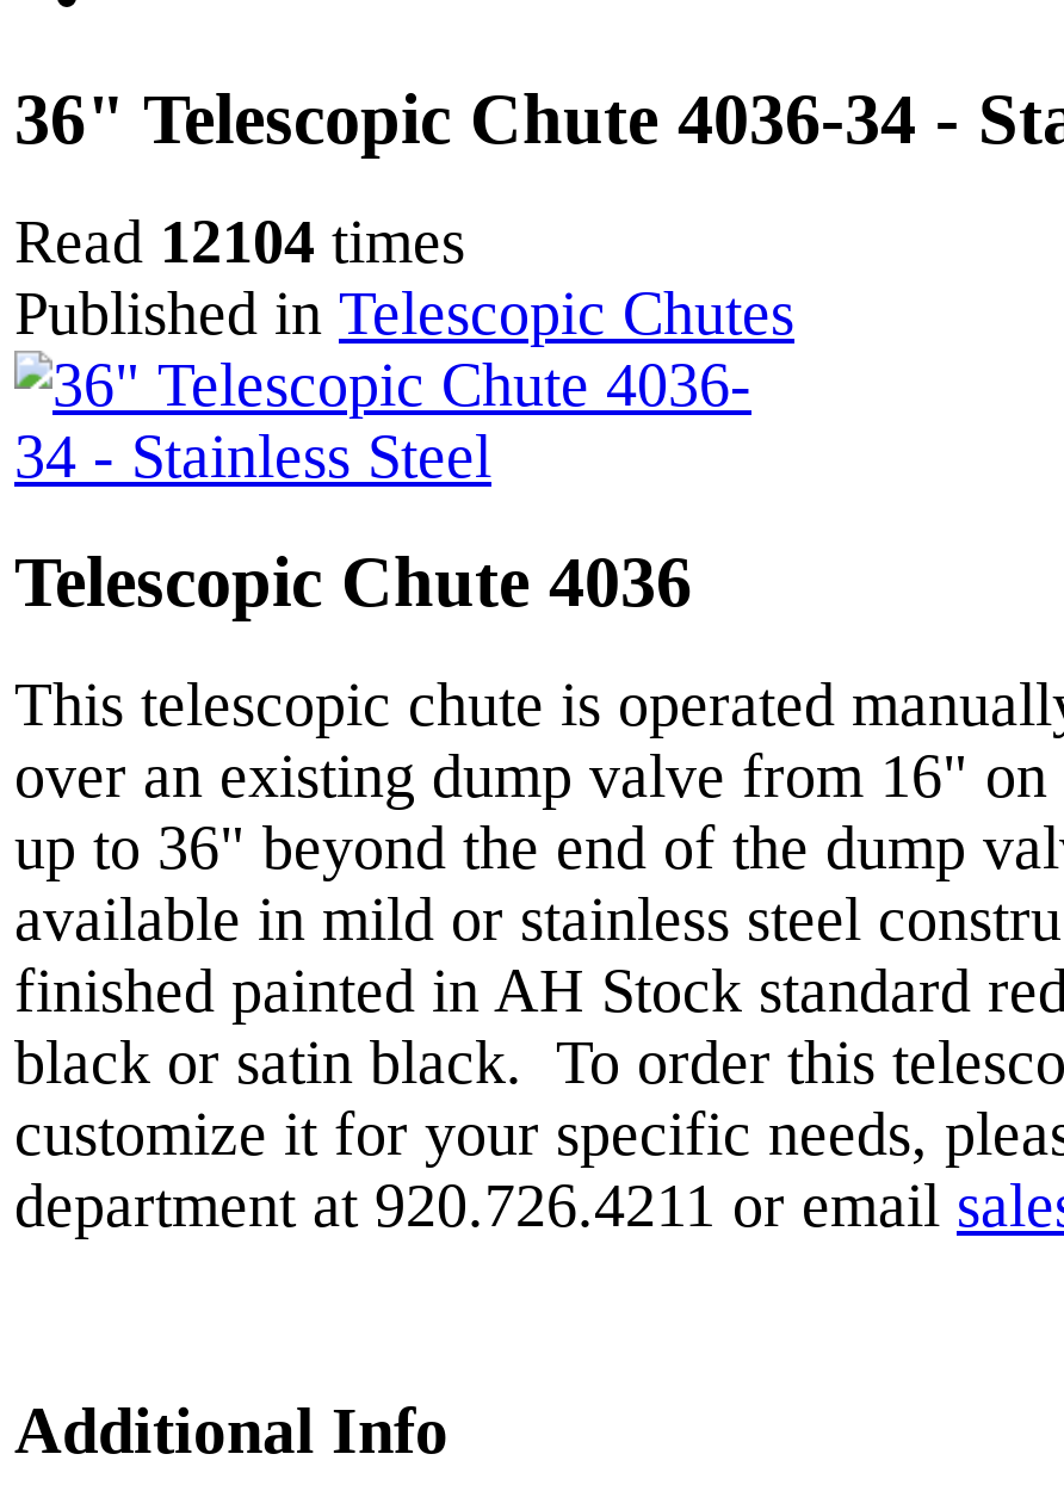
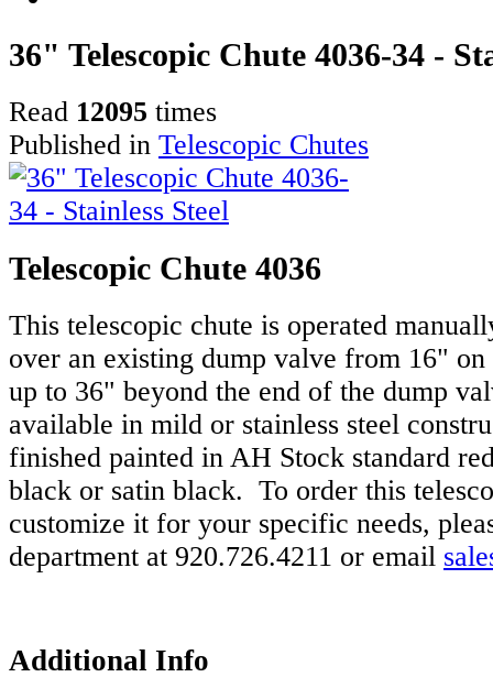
[14,207,465,276] Read 12104 times -> [9,96,217,127] Read 12095 times

